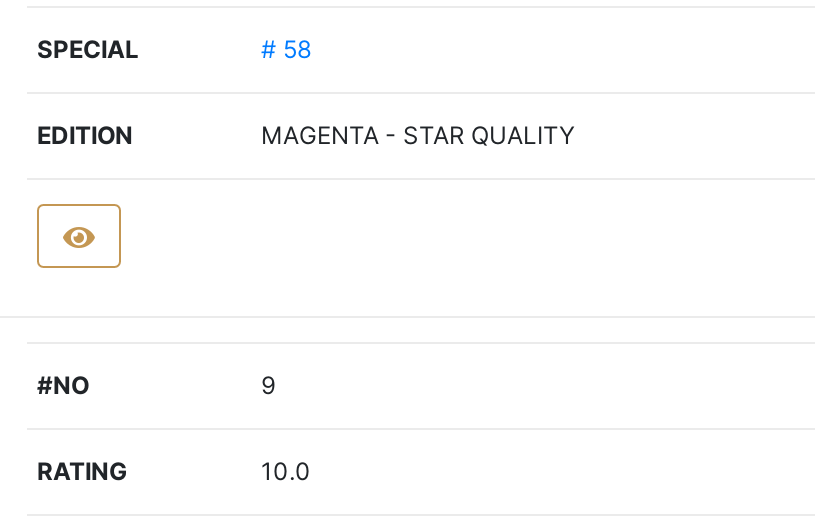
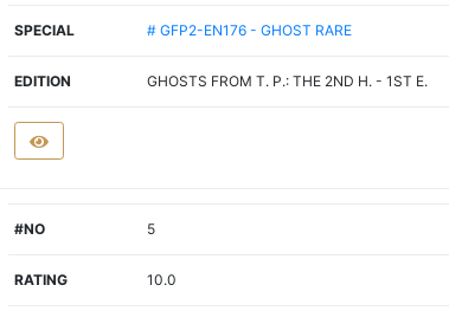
[261,34,311,64] # 58 -> [147,21,352,39] # GFP2-EN176 - GHOST RARE
[261,120,575,150] MAGENTA - STAR QUALITY -> [147,72,428,90] GHOSTS FROM T. P.: THE 2ND H. - 1ST E.
[261,370,275,400] 9 -> [147,220,155,238] 5

